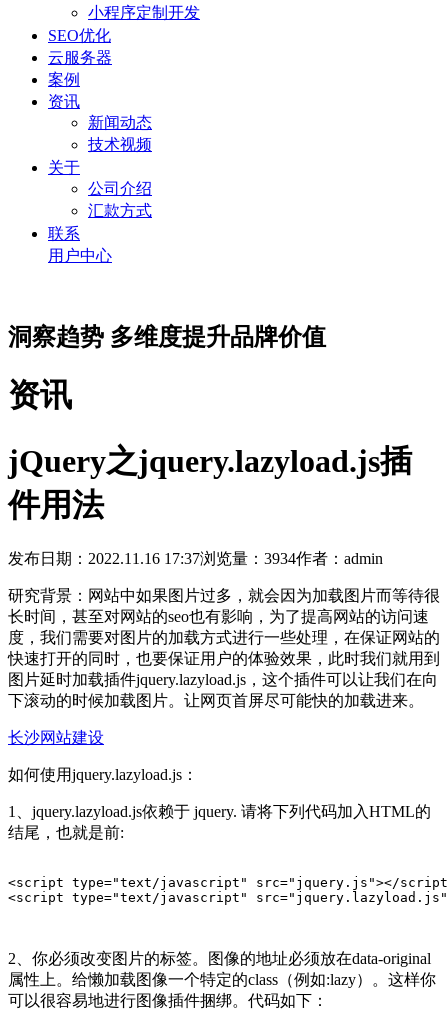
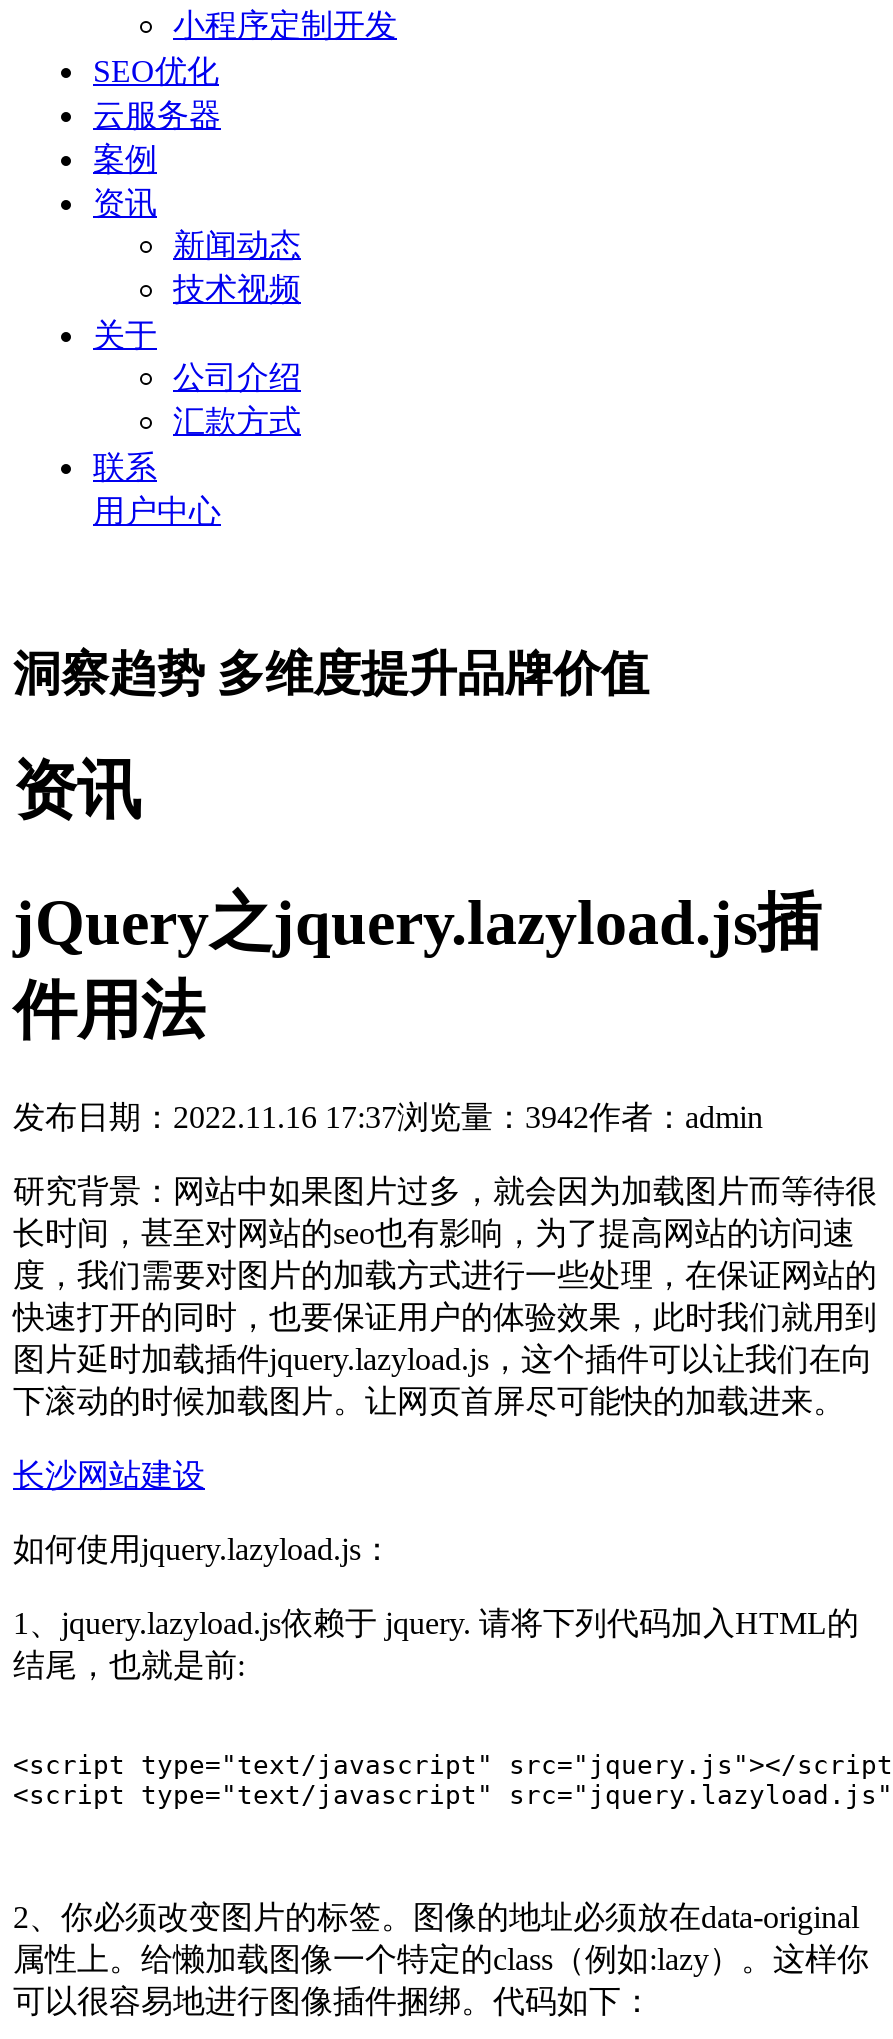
[8,550,383,567] 发布日期：2022.11.16 17:37浏览量：3934作者：admin -> [13,1100,763,1134] 发布日期：2022.11.16 17:37浏览量：3942作者：admin

